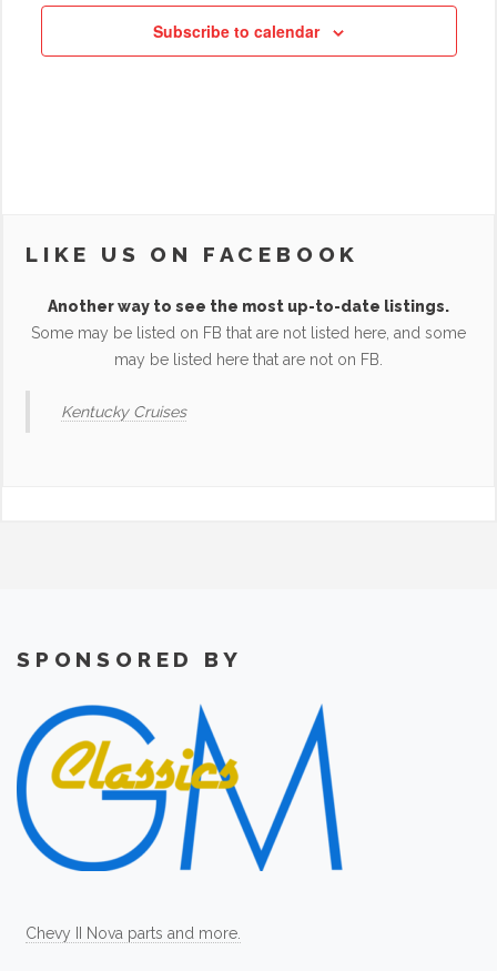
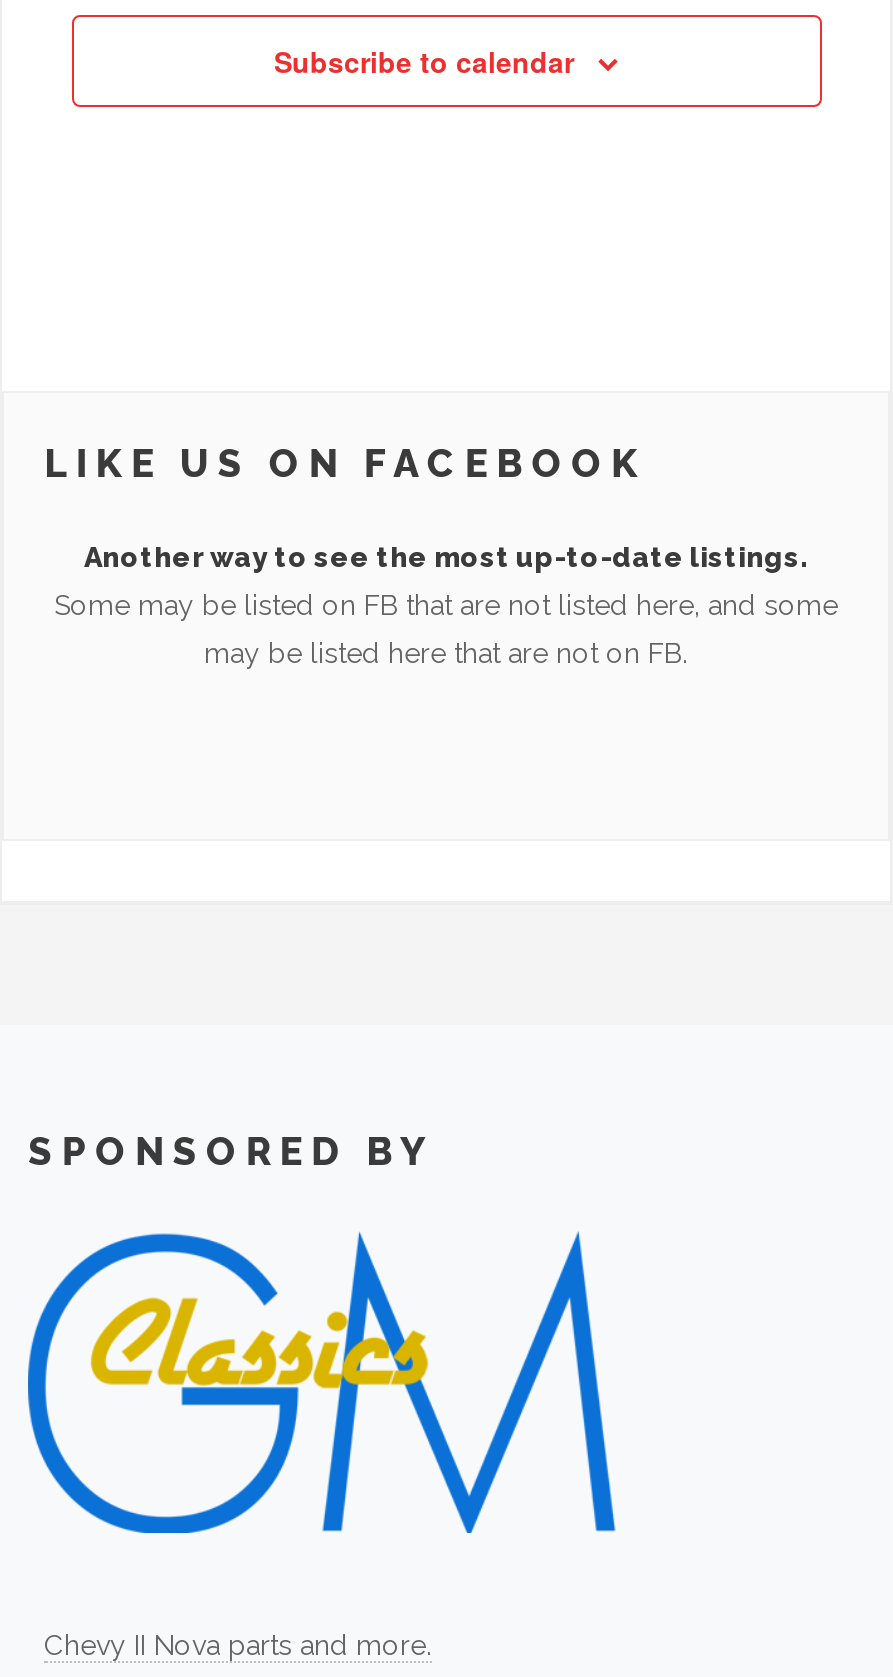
[61,403,186,421] Kentucky Cruises -> none

